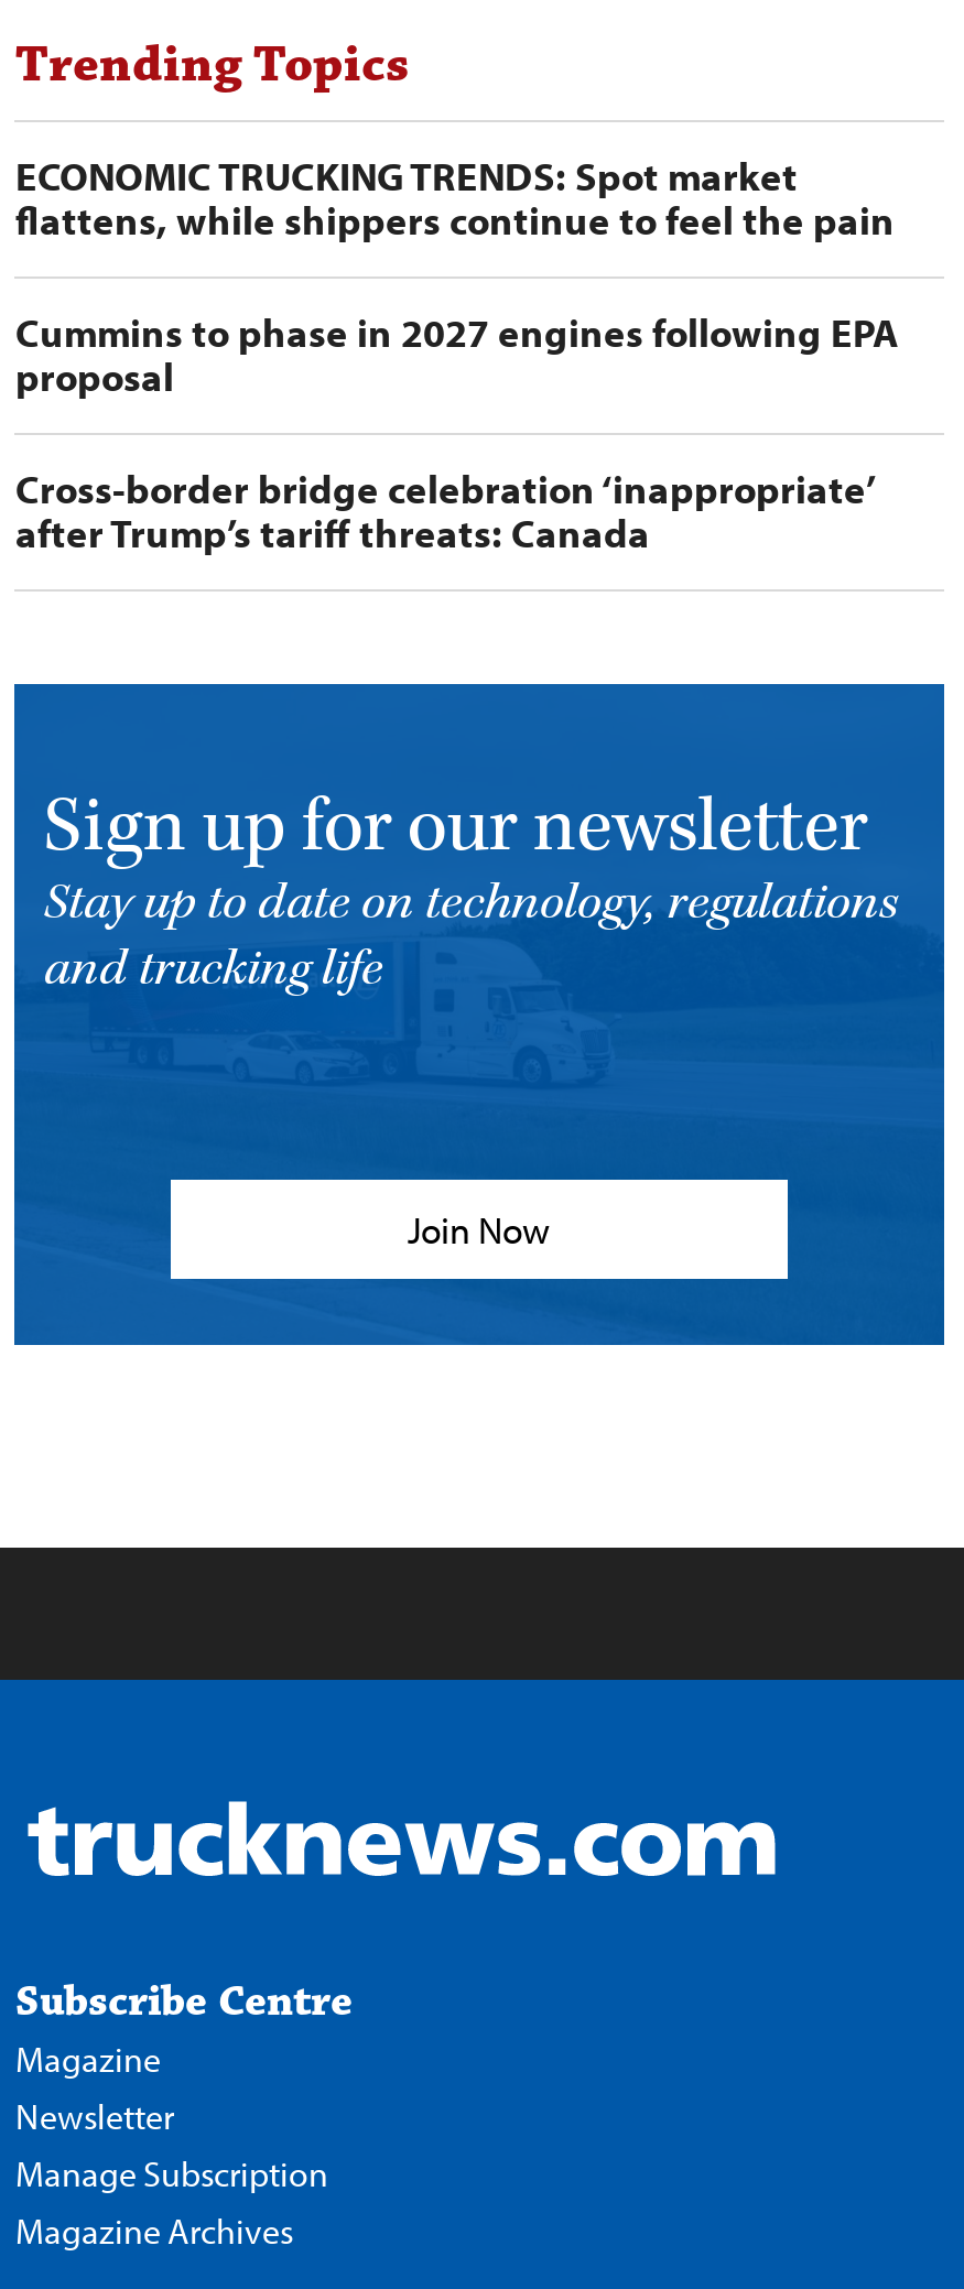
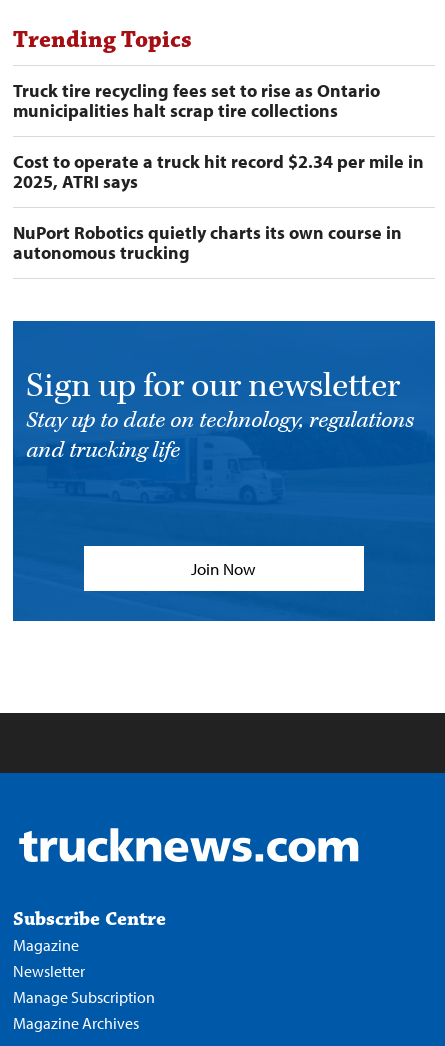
[15,151,894,246] ECONOMIC TRUCKING TRENDS: Spot market | flattens, while shippers continue to feel the pain -> [13,79,380,122] Truck tire recycling fees set to rise as Ontario | municipalities halt scrap tire collections
[15,308,899,402] Cummins to phase in 2027 engines following EPA | proposal -> [13,150,424,193] Cost to operate a truck hit record $2.34 per mile in | 2025, ATRI says
[15,464,875,559] Cross-border bridge celebration ‘inappropriate’ | after Trump’s tariff threats: Canada -> [13,221,402,264] NuPort Robotics quietly charts its own course in | autonomous trucking

